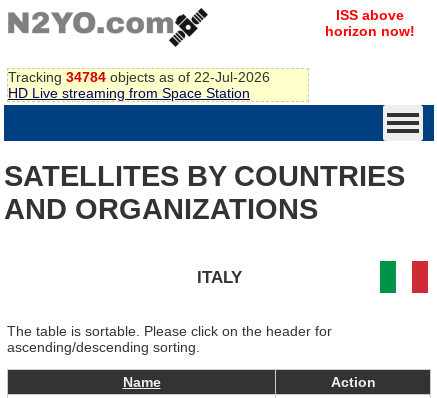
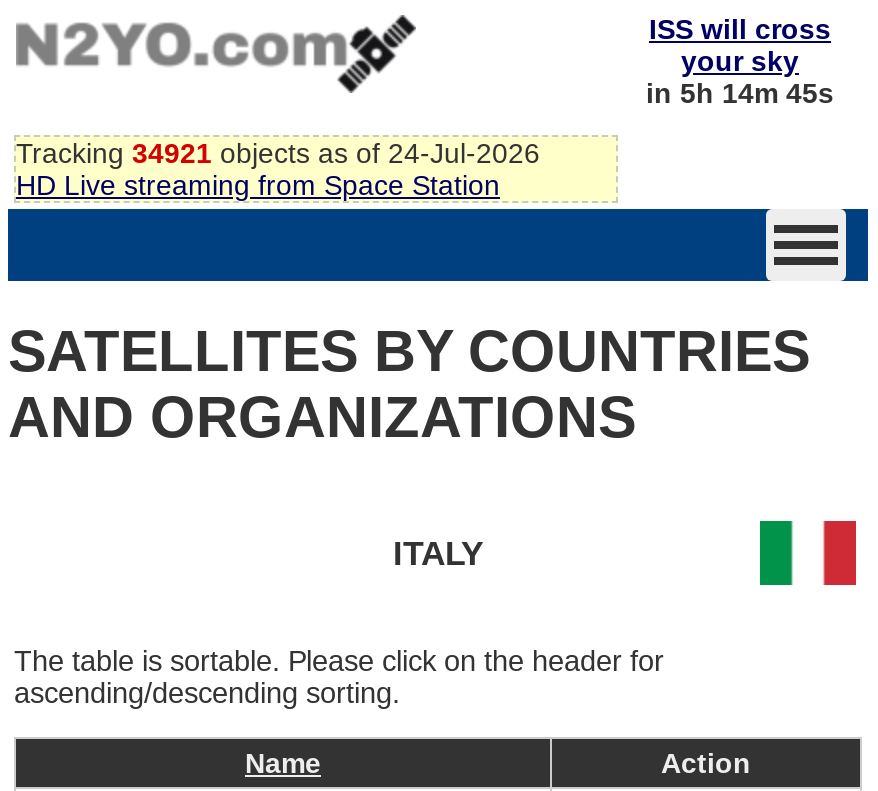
[325,7,415,39] ISS above | horizon now! -> [646,13,834,109] ISS will cross | your sky | in 5h 14m 45s
[8,69,270,85] Tracking 34784 objects as of 22-Jul-2026 -> [16,137,540,169] Tracking 34921 objects as of 24-Jul-2026

